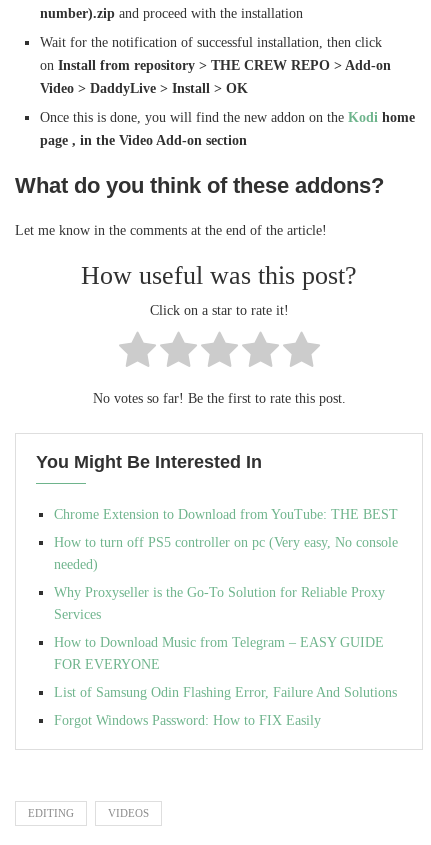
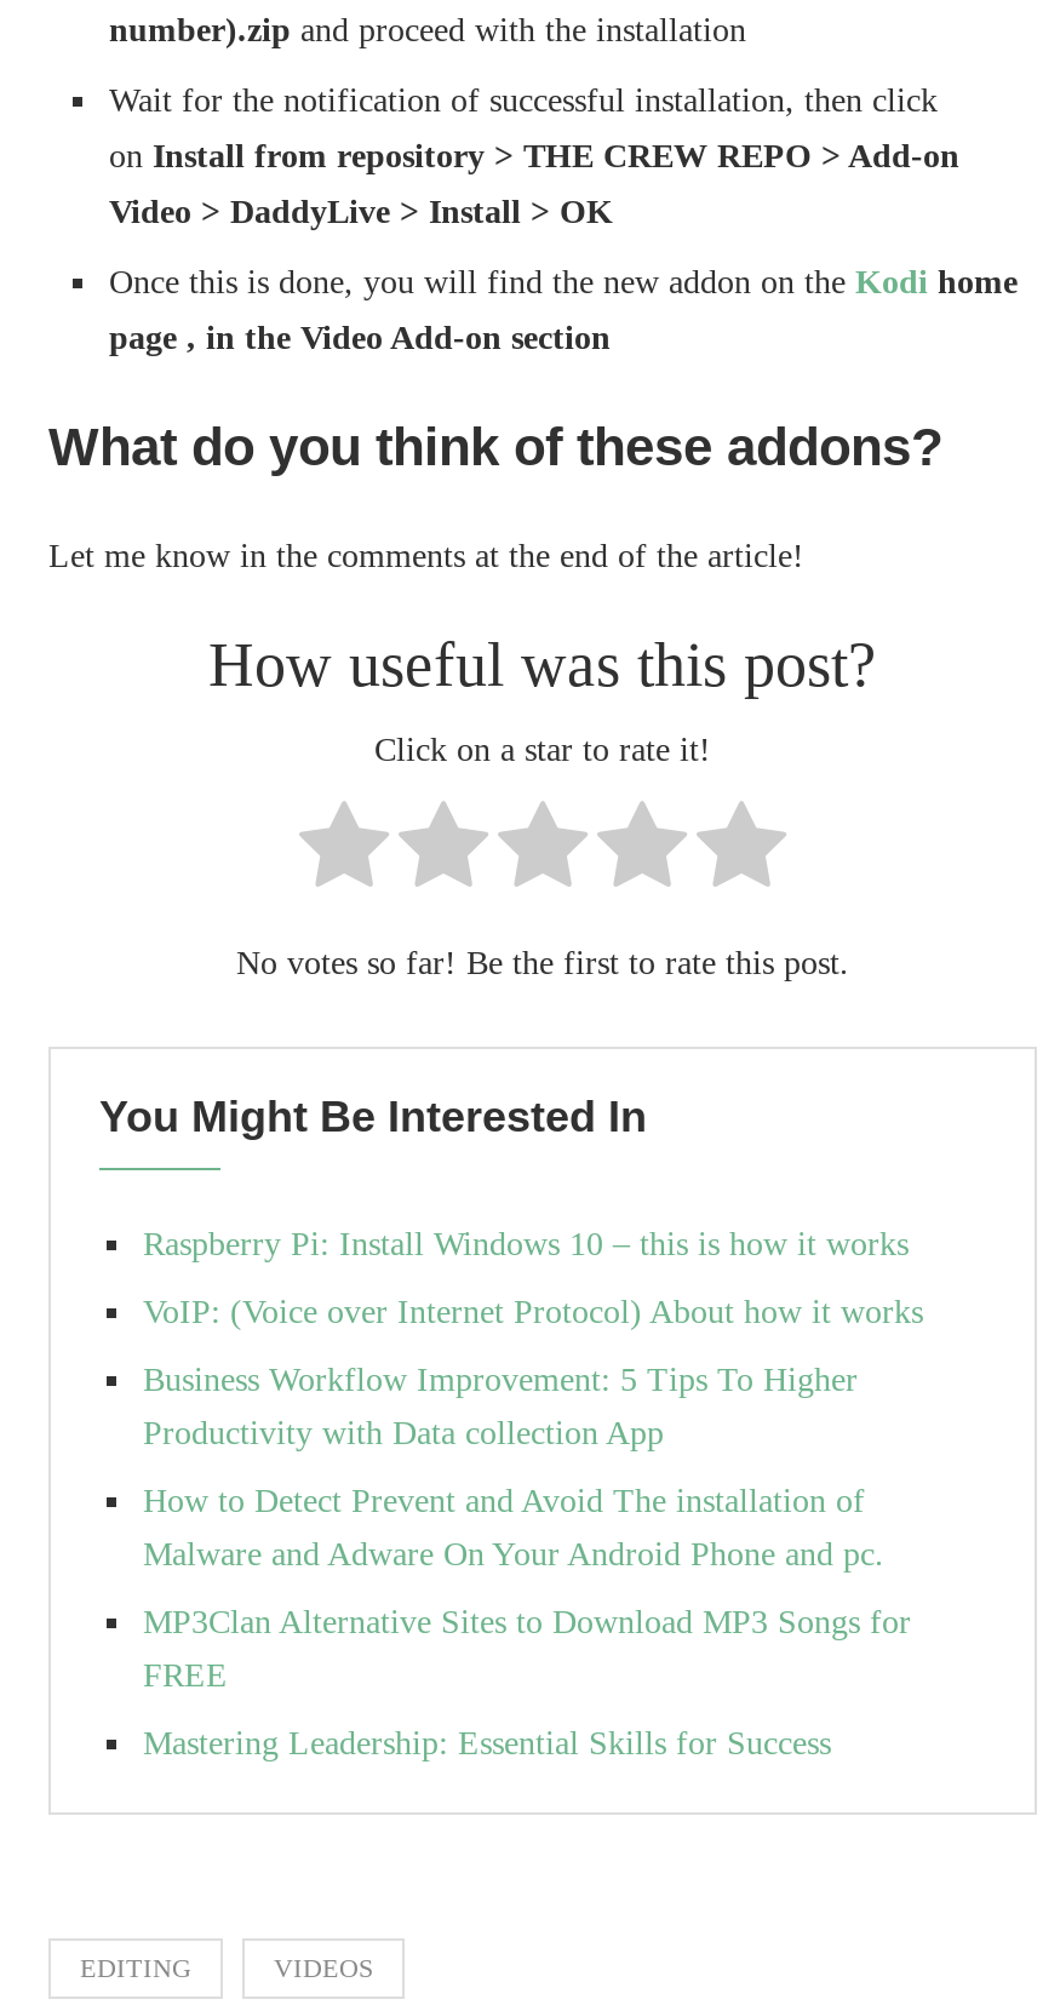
[54,507,398,522] Chrome Extension to Download from YouTube: THE BEST -> [143,1225,909,1261] Raspberry Pi: Install Windows 10 – this is how it works
[54,535,398,550] How to turn off PS5 controller on pc (Very easy, No console -> [143,1293,923,1329] VoIP: (Voice over Internet Protocol) About how it works
[54,557,98,572] needed) -> [143,1361,858,1397] Business Workflow Improvement: 5 Tips To Higher
[54,585,385,600] Why Proxyseller is the Go-To Solution for Reliable Proxy -> [143,1414,664,1450] Productivity with Data collection App
[54,607,101,622] Services -> [143,1482,865,1518] How to Detect Prevent and Avoid The installation of
[54,635,384,650] How to Download Music from Telegram – EASY GUIDE -> [143,1535,884,1572] Malware and Adware On Your Android Phone and pc.
[54,657,160,672] FOR EVERYONE -> [143,1603,911,1639] MP3Clan Alternative Sites to Download MP3 Songs for
[54,685,397,700] List of Samsung Odin Flashing Error, Failure And Solutions -> [143,1656,228,1693] FREE
[54,713,321,728] Forgot Windows Password: How to FIX Easily -> [143,1724,831,1761] Mastering Leadership: Essential Skills for Success

